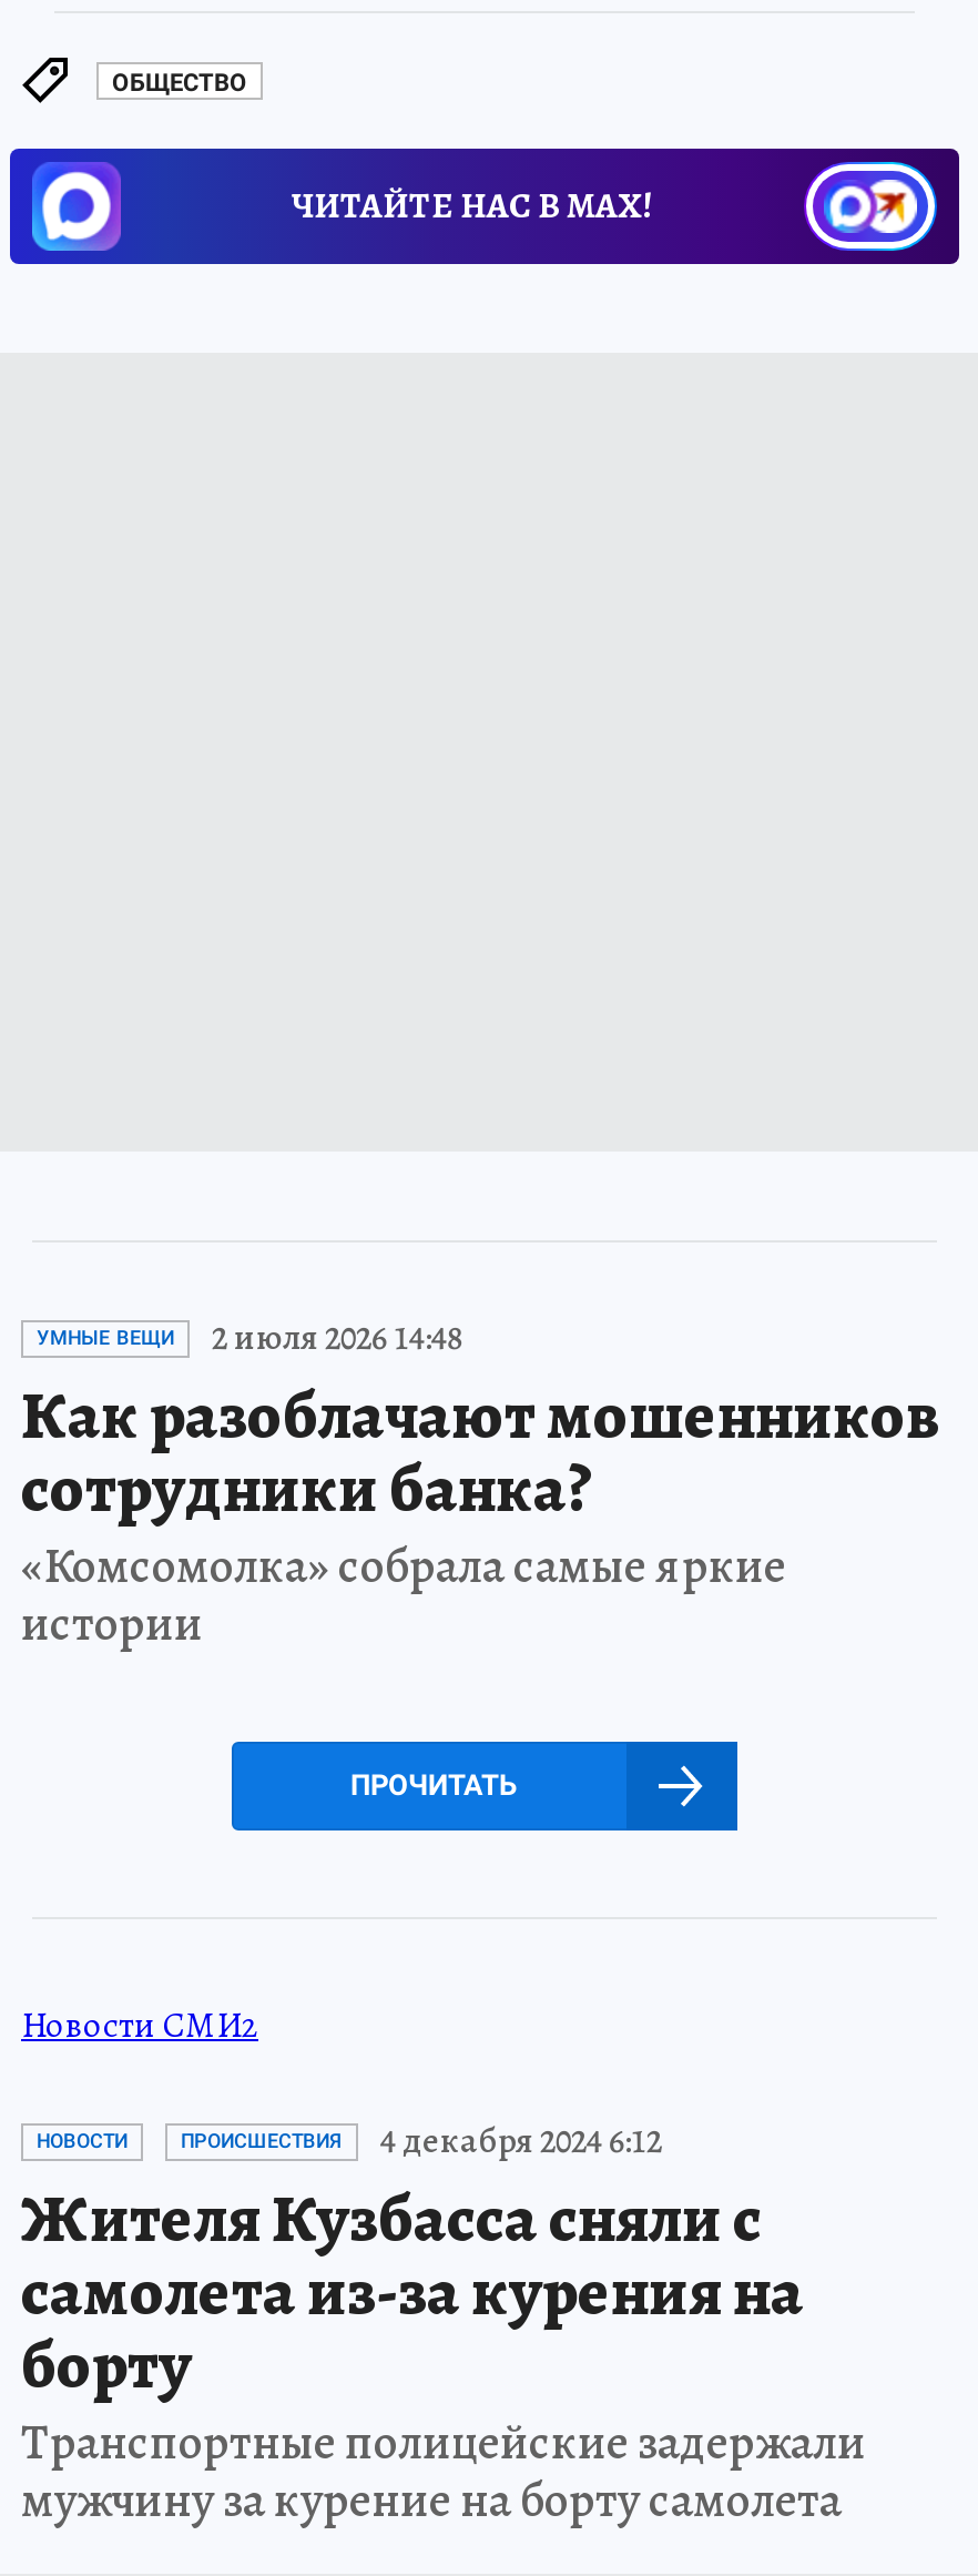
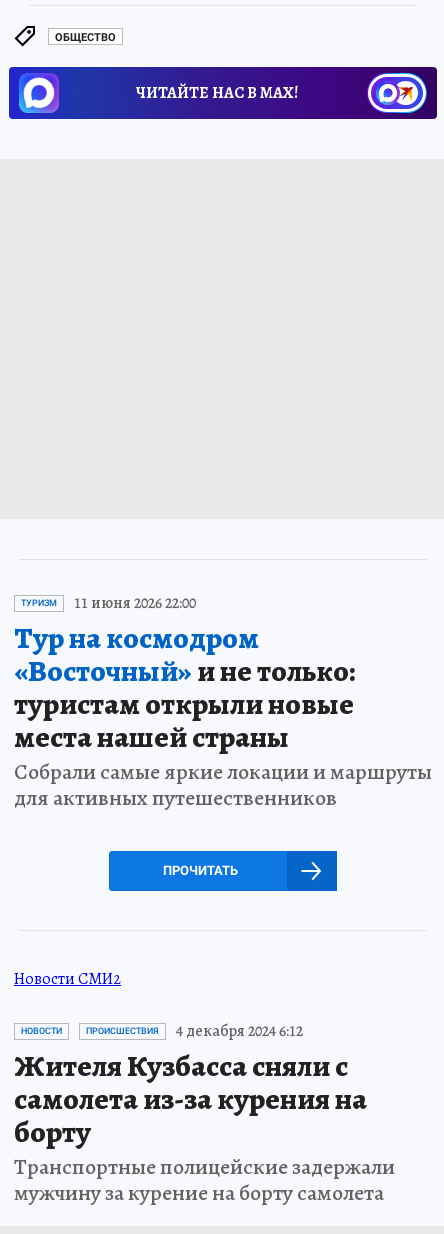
[21,1314,941,1658] УМНЫЕ ВЕЩИ | 2 июля 2026 14:48 | Как разоблачают мошенников | сотрудники банка? | «Комсомолка» собрала самые яркие | истории -> [14,592,432,813] ТУРИЗМ | 11 июня 2026 22:00 | Тур на космодром | «Восточный»и не только: | туристам открыли новые | места нашей страны | Собрали самые яркие локации и маршруты | для активных путешественников

